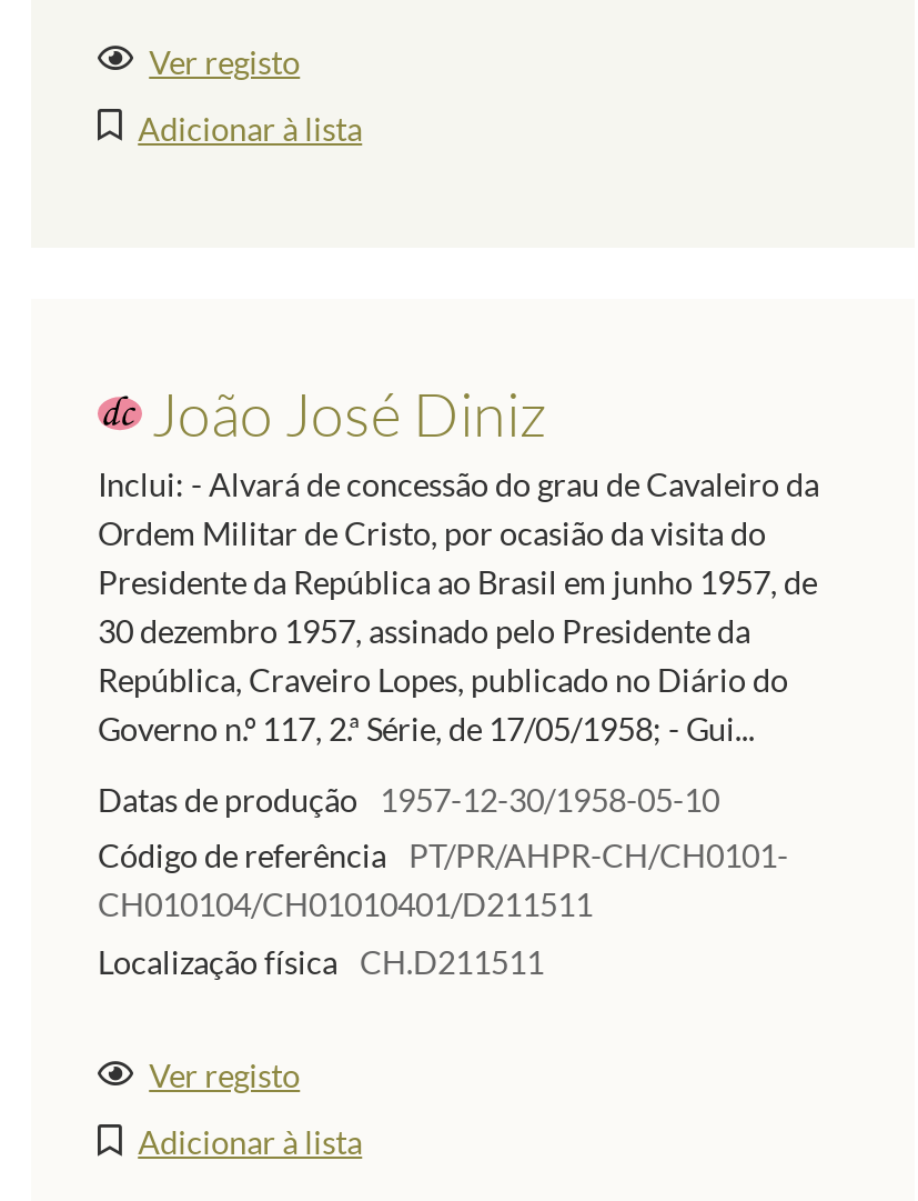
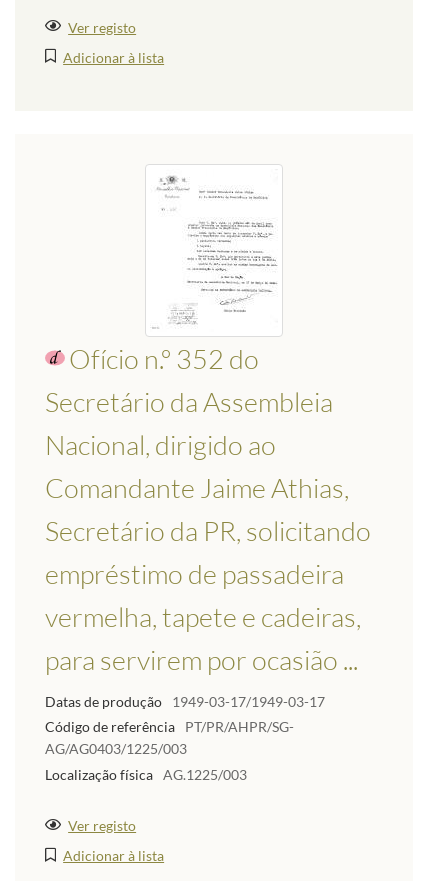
[98,376,819,747] João José Diniz | Inclui: - Alvará de concessão do grau de Cavaleiro da | Ordem Militar de Cristo, por ocasião da visita do | Presidente da República ao Brasil em junho 1957, de | 30 dezembro 1957, assinado pelo Presidente da | República, Craveiro Lopes, publicado no Diário do | Governo n.º 117, 2.ª Série, de 17/05/1958; - Gui... -> [45,342,371,676] Ofício n.º 352 do | Secretário da Assembleia | Nacional, dirigido ao | Comandante Jaime Athias, | Secretário da PR, solicitando | empréstimo de passadeira | vermelha, tapete e cadeiras, | para servirem por ocasião ...
[98,780,719,818] Datas de produção 1957-12-30/1958-05-10 -> [45,693,325,710] Datas de produção 1949-03-17/1949-03-17
[98,837,788,924] Código de referência PT/PR/AHPR-CH/CH0101- | CH010104/CH01010401/D211511 -> [45,718,294,757] Código de referência PT/PR/AHPR/SG- | AG/AG0403/1225/003
[98,943,544,981] Localização física CH.D211511 -> [45,766,247,783] Localização física AG.1225/003

